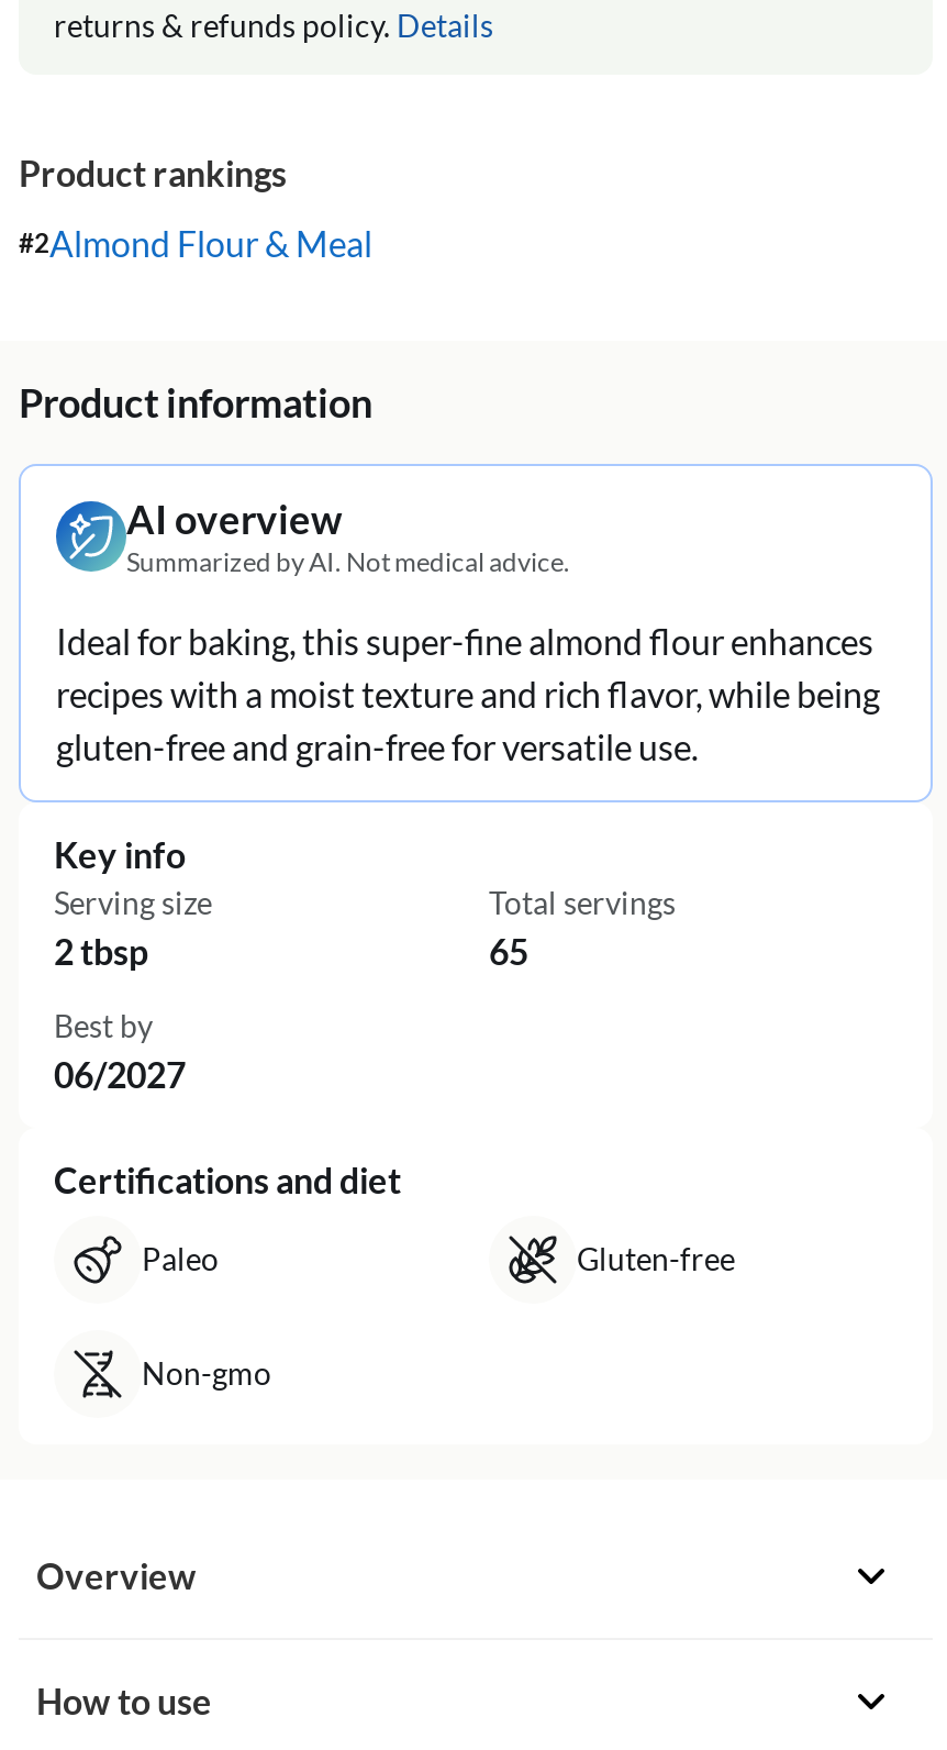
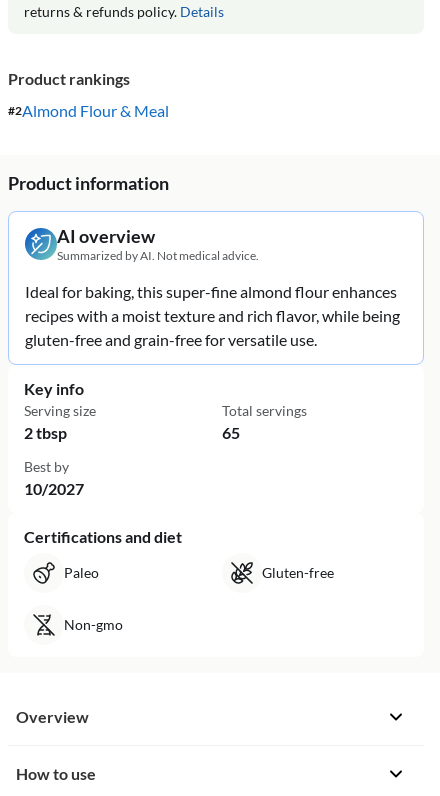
[54,1053,186,1094] 06/2027 -> [24,479,84,498] 10/2027

